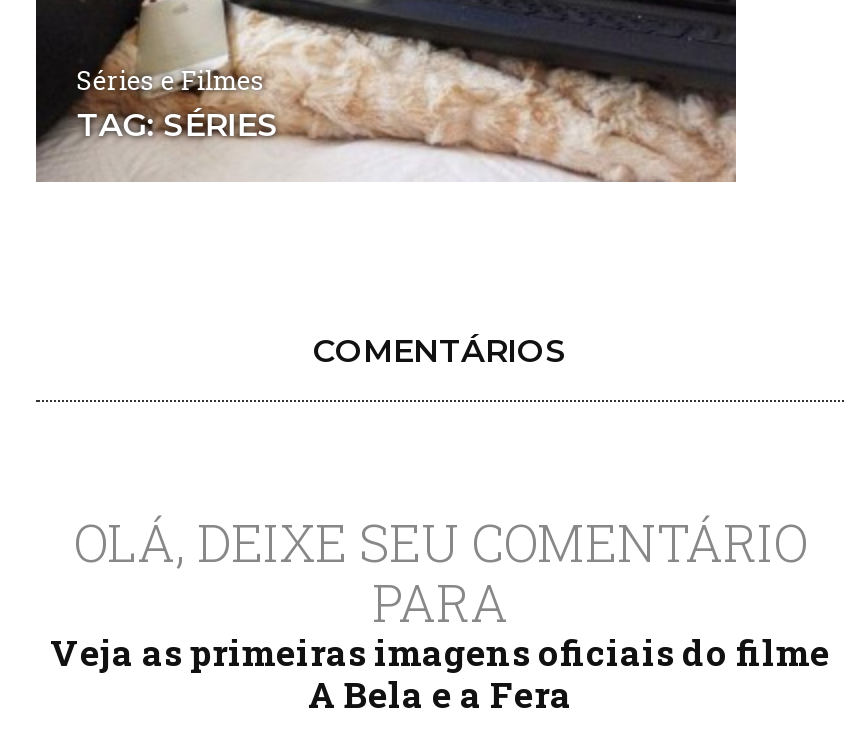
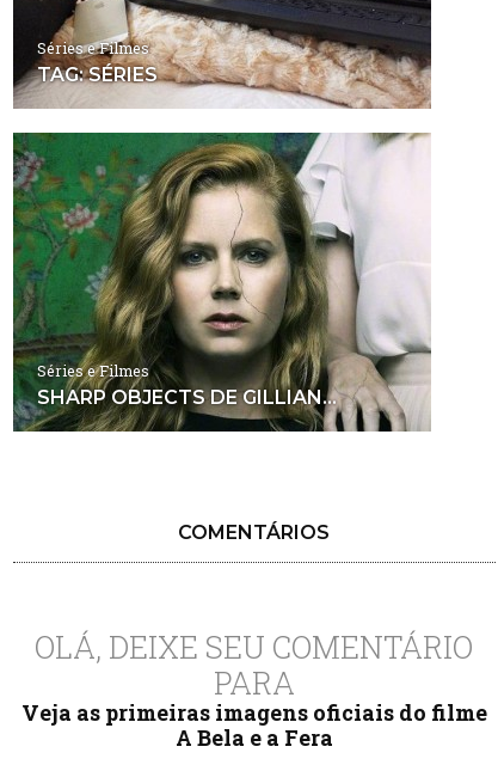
none -> [12,131,431,433] [image] | Séries e Filmes | SHARP OBJECTS DE GILLIAN...

